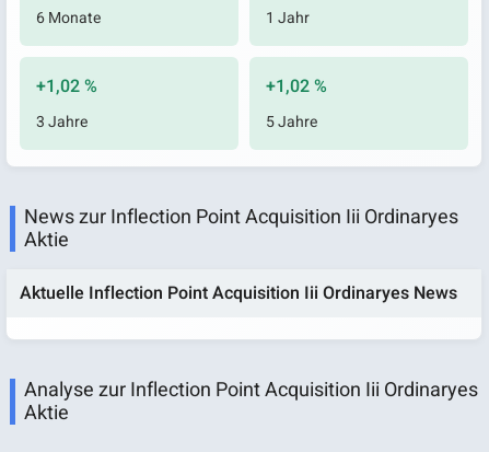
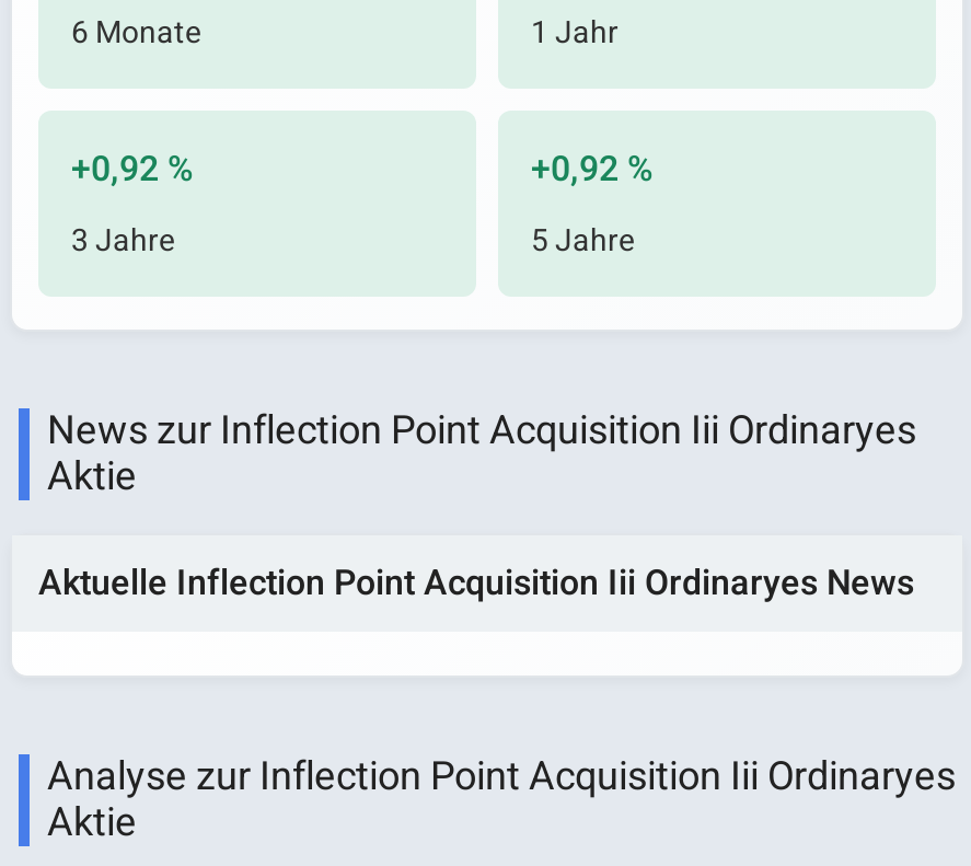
[36,74,97,100] +1,02 % -> [71,145,194,197] +0,92 %
[266,74,327,100] +1,02 % -> [531,145,654,197] +0,92 %

